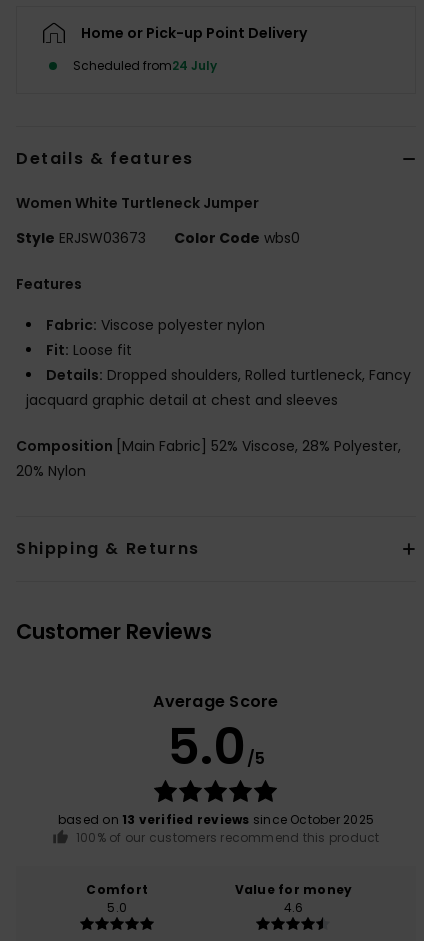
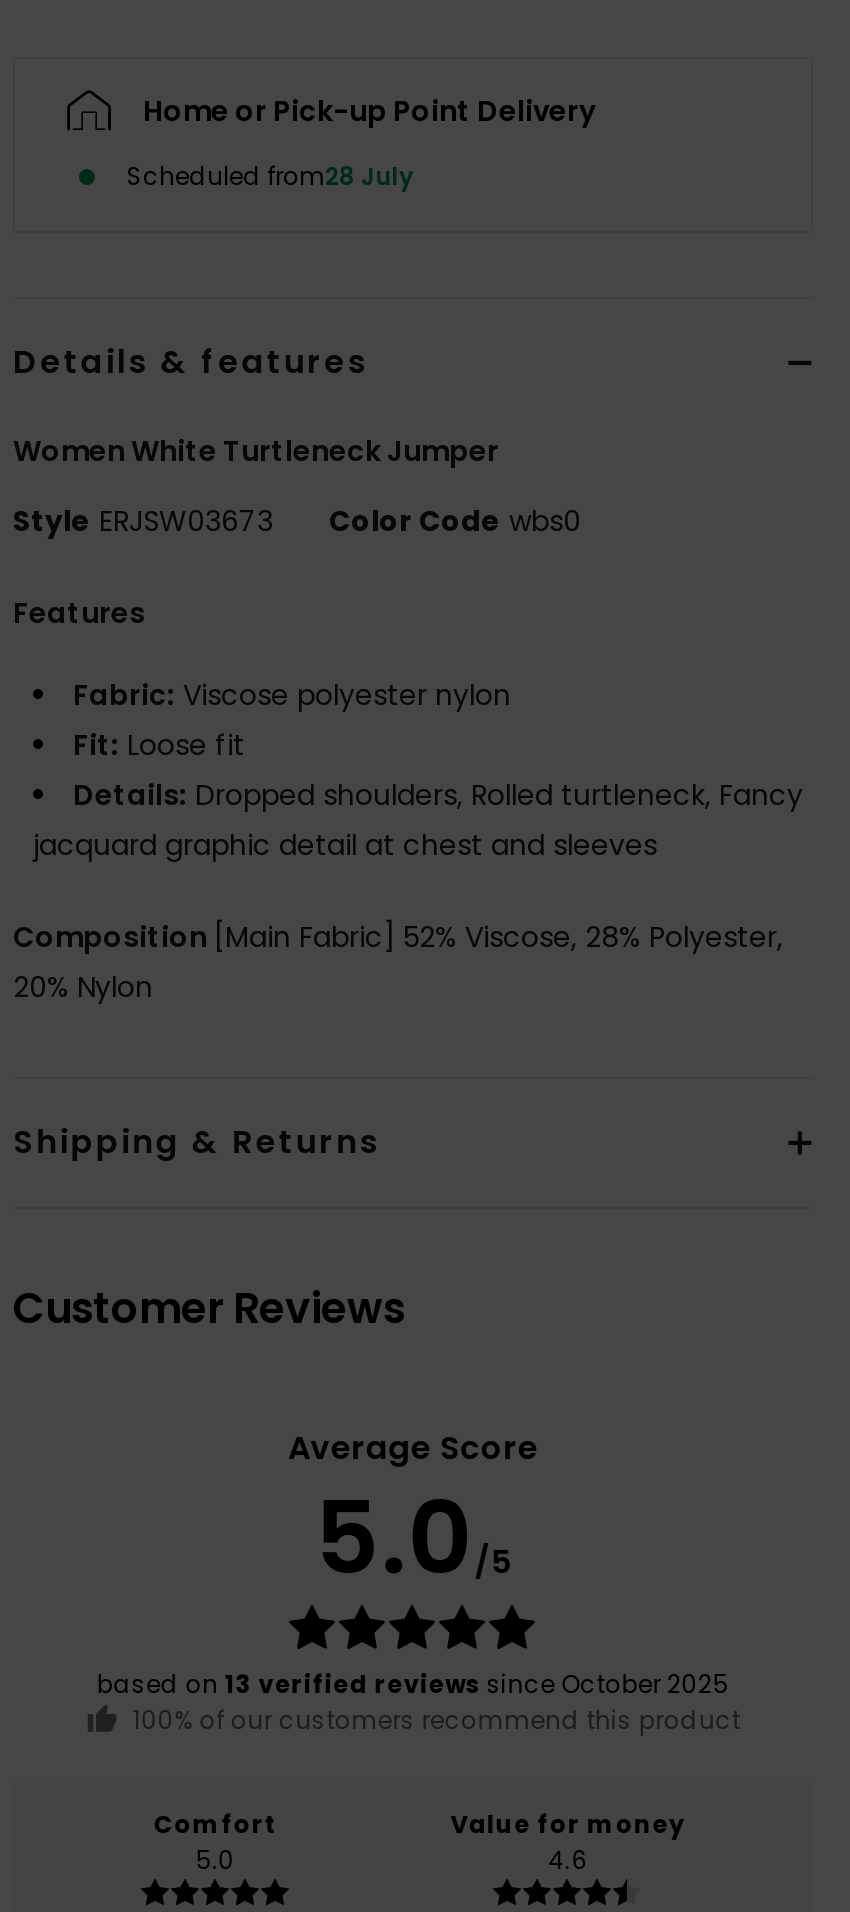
[73,57,217,74] Scheduled from24 July -> [127,159,413,193] Scheduled from28 July

